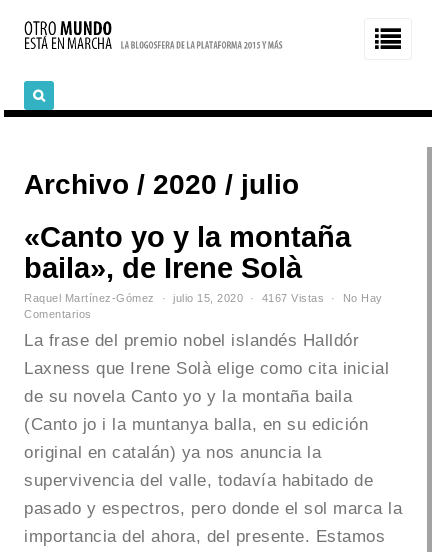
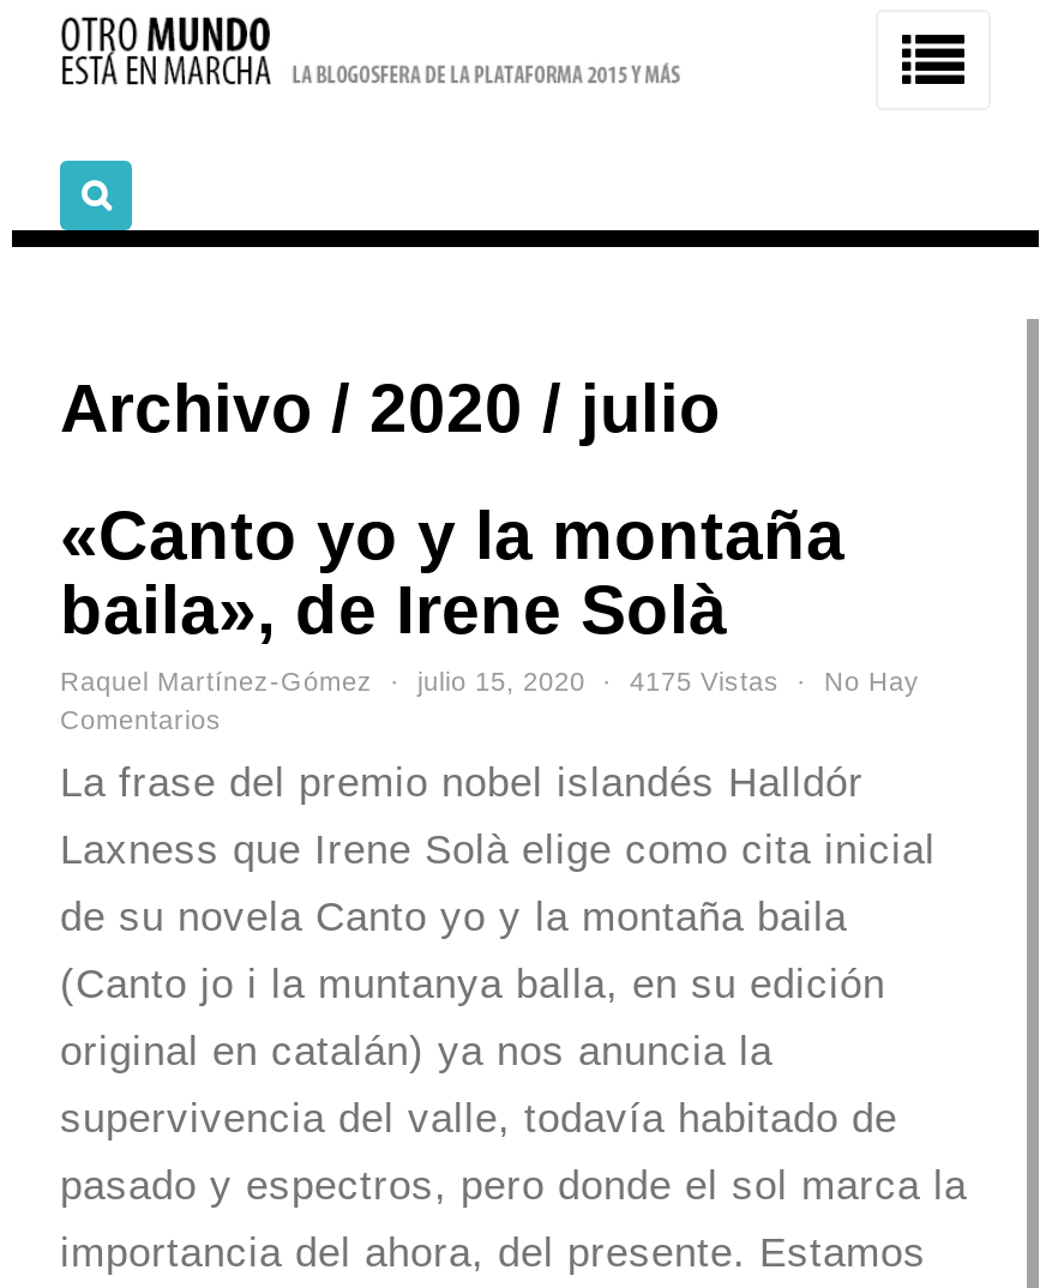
[24,292,382,304] Raquel Martínez-Gómez julio 15, 2020 4167 Vistas No Hay -> [60,667,920,696] Raquel Martínez-Gómez julio 15, 2020 4175 Vistas No Hay

